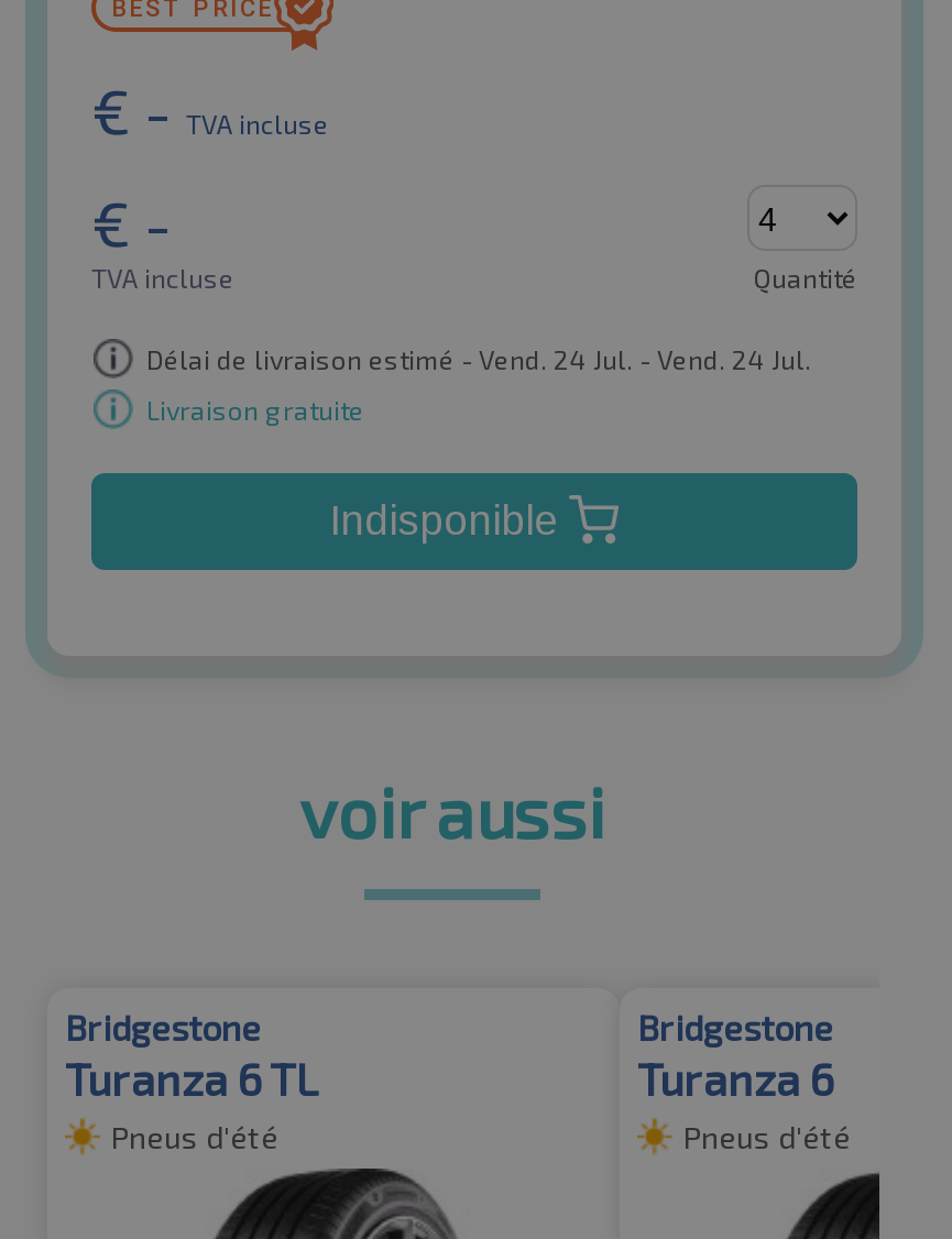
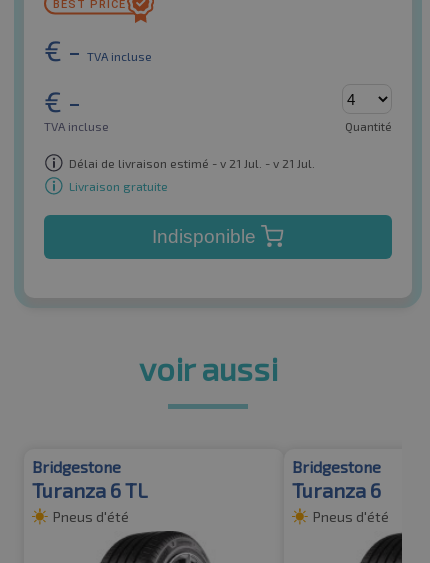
[146,342,811,373] Délai de livraison estimé - Vend. 24 Jul. - Vend. 24 Jul. -> [69,156,315,170] Délai de livraison estimé - v 21 Jul. - v 21 Jul.

